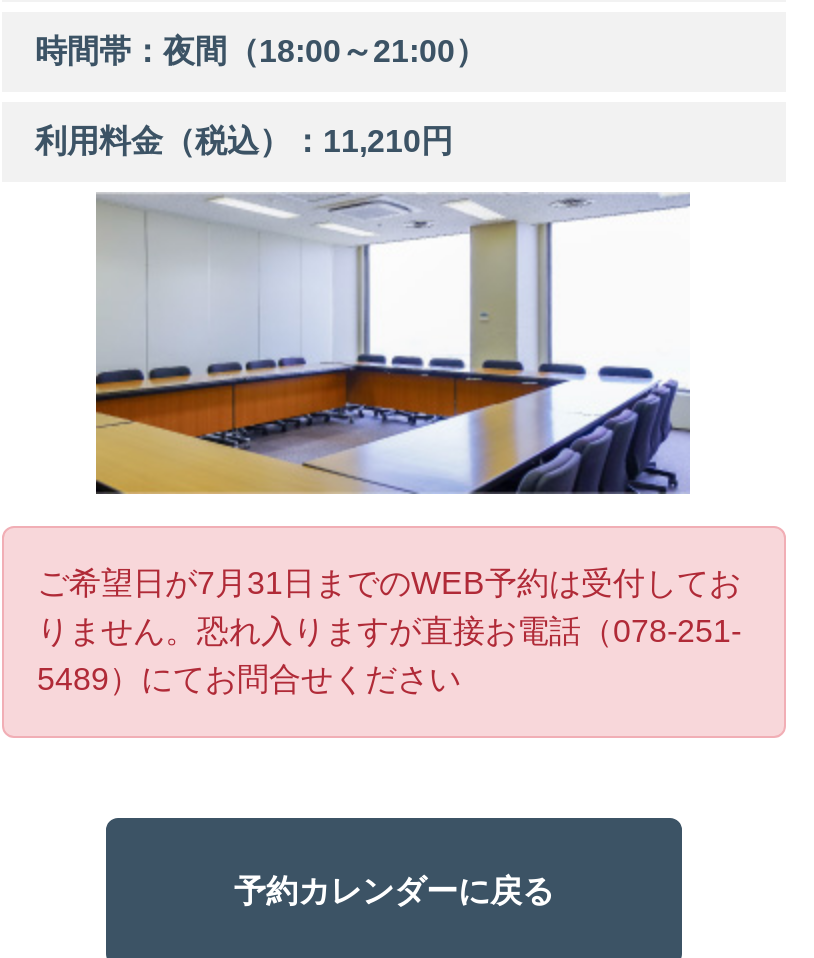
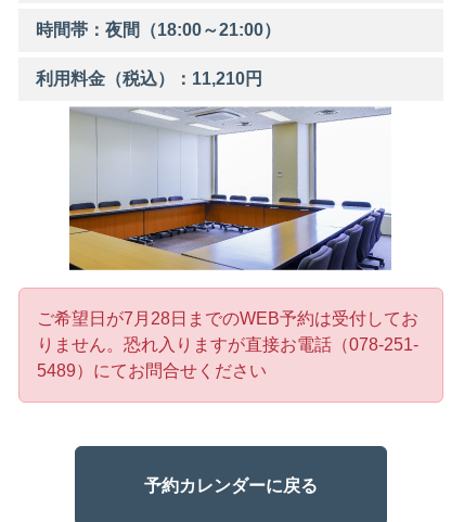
[37,567,741,601] ご希望日が7月31日までのWEB予約は受付してお -> [37,310,419,328] ご希望日が7月28日までのWEB予約は受付してお

